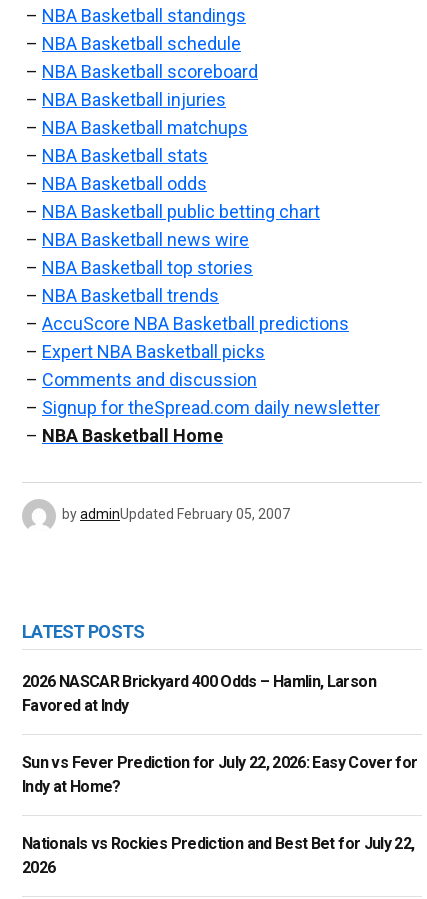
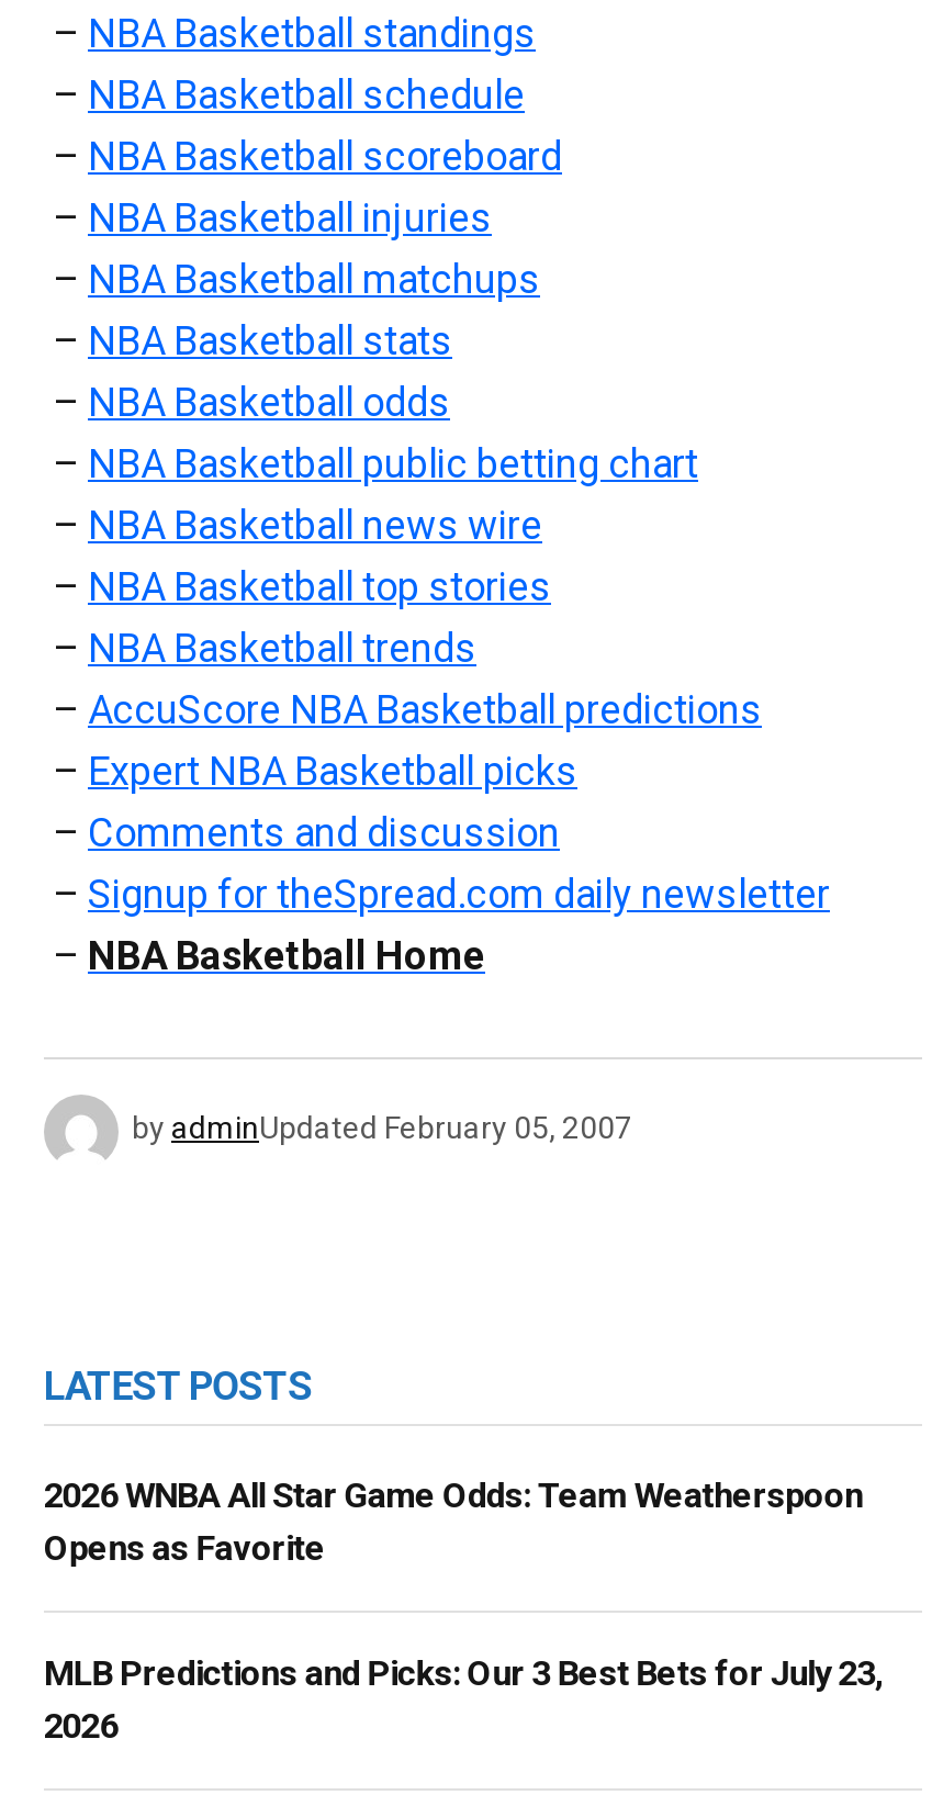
[22,672,417,853] 2026 NASCAR Brickyard 400 Odds – Hamlin, Larson | Favored at Indy | Sun vs Fever Prediction for July 22, 2026: Easy Cover for | Indy at Home? | Nationals vs Rockies Prediction and Best Bet for July 22, -> [44,1474,882,1694] 2026 WNBA All Star Game Odds: Team Weatherspoon | Opens as Favorite | MLB Predictions and Picks: Our 3 Best Bets for July 23,

